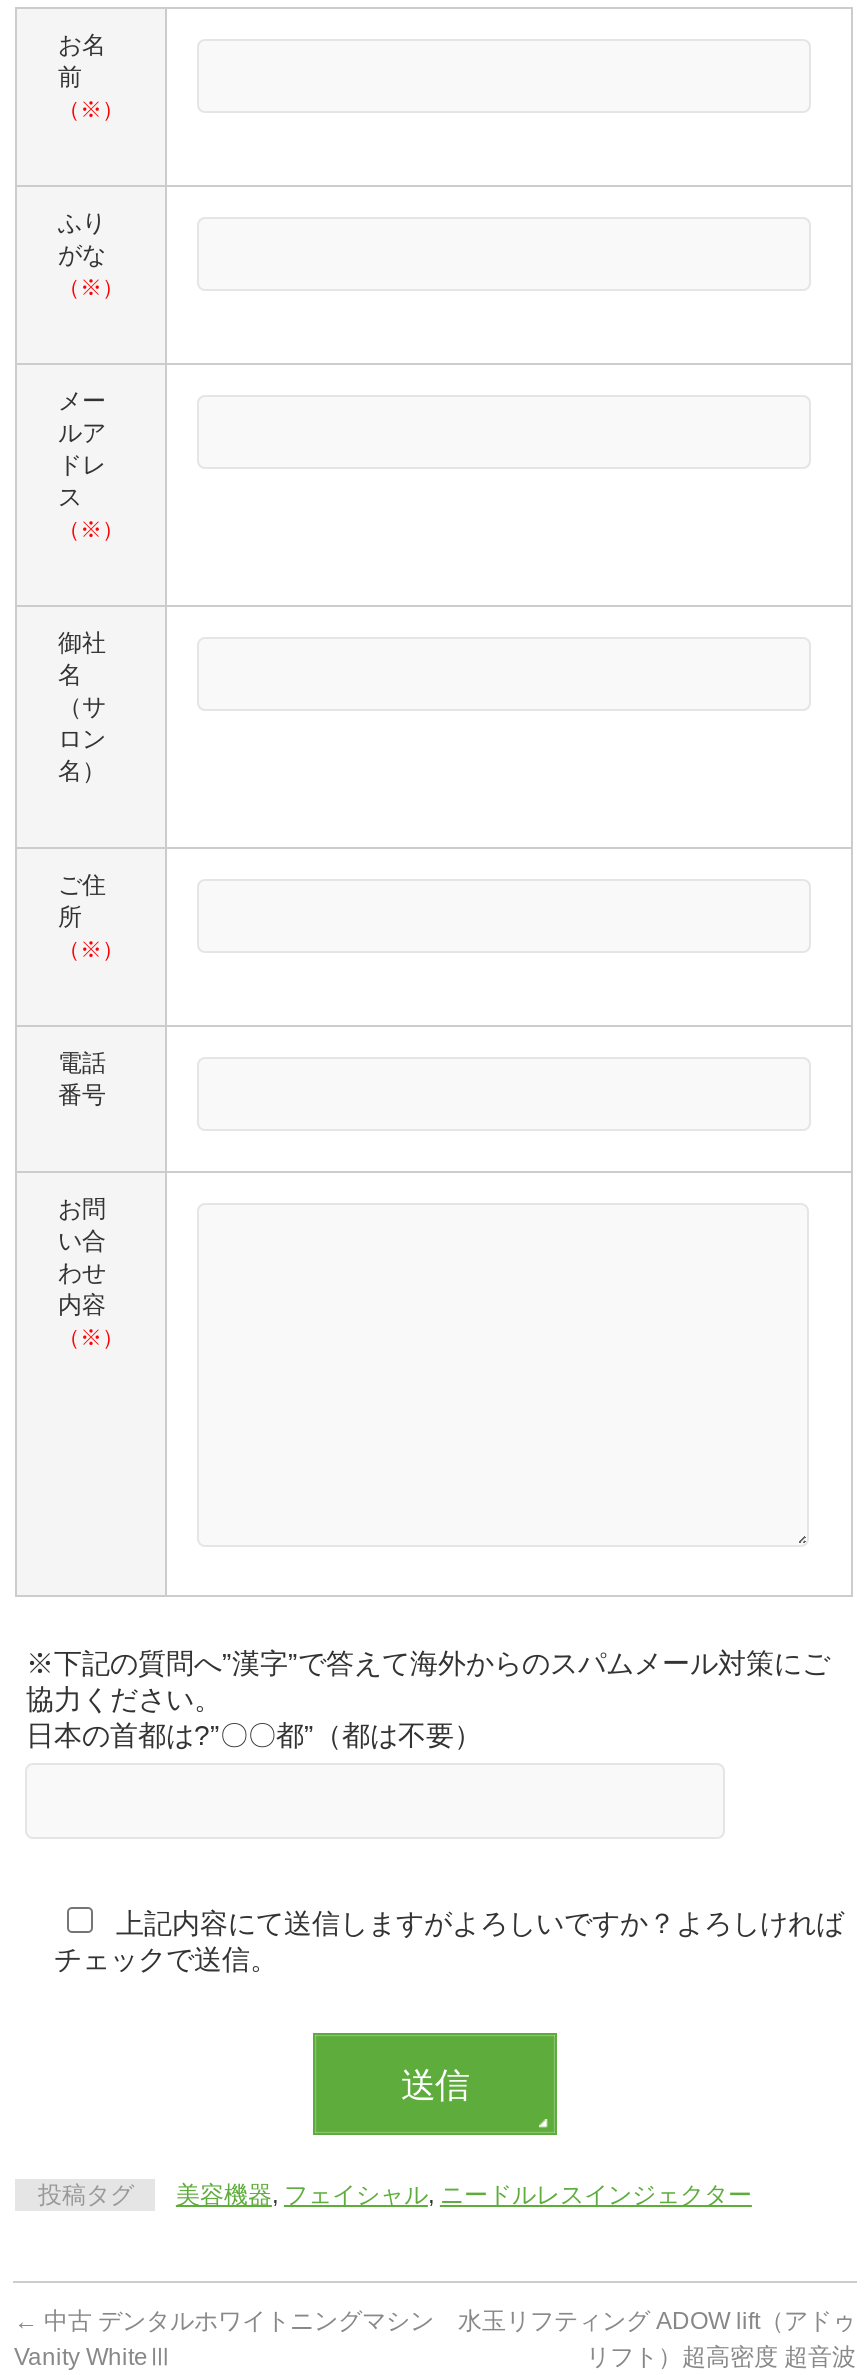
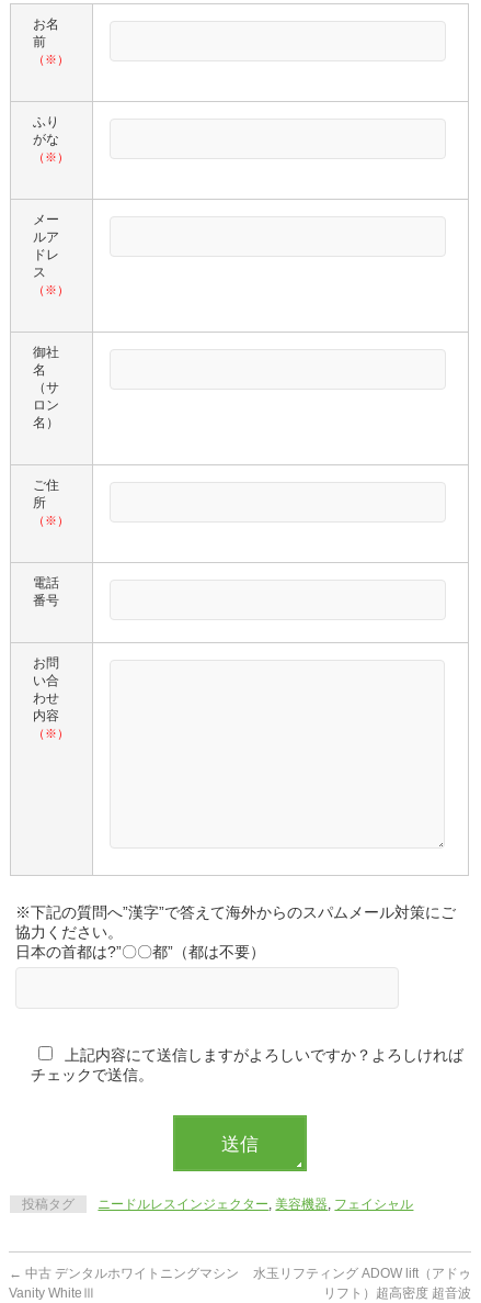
[176,2181,752,2209] 美容機器,フェイシャル,ニードルレスインジェクター -> [98,1196,414,1212] ニードルレスインジェクター,美容機器,フェイシャル

